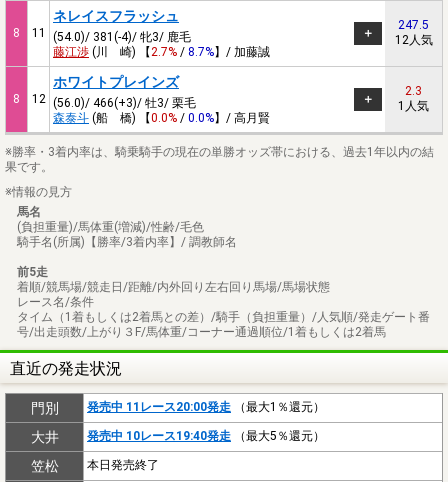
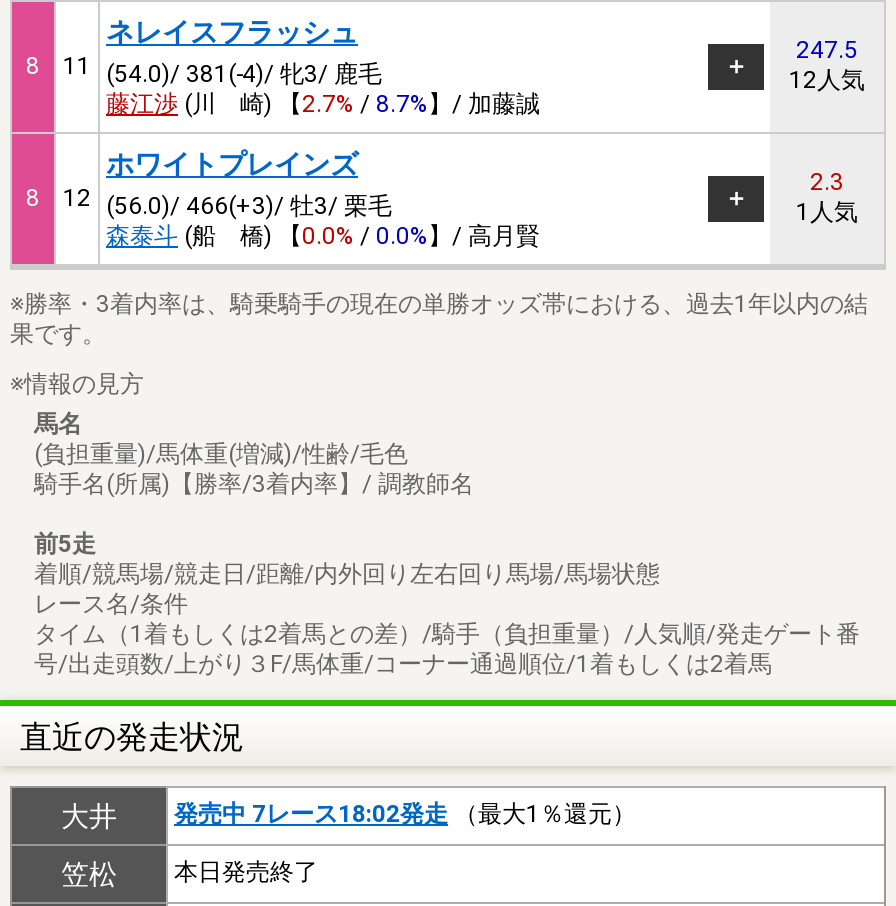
[30,400,325,416] 門別 | 発売中 11レース20:00発走（最大1％還元） -> none
[87,429,325,443] 発売中 10レース19:40発走（最大5％還元） -> [174,801,636,829] 発売中 7レース18:02発走（最大1％還元）

